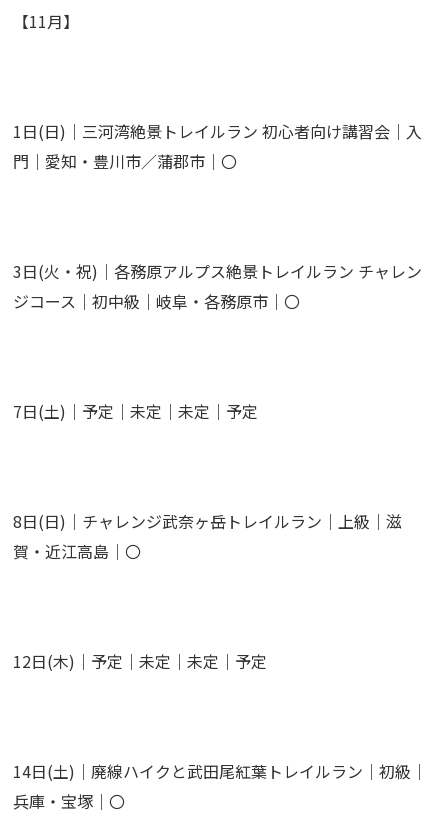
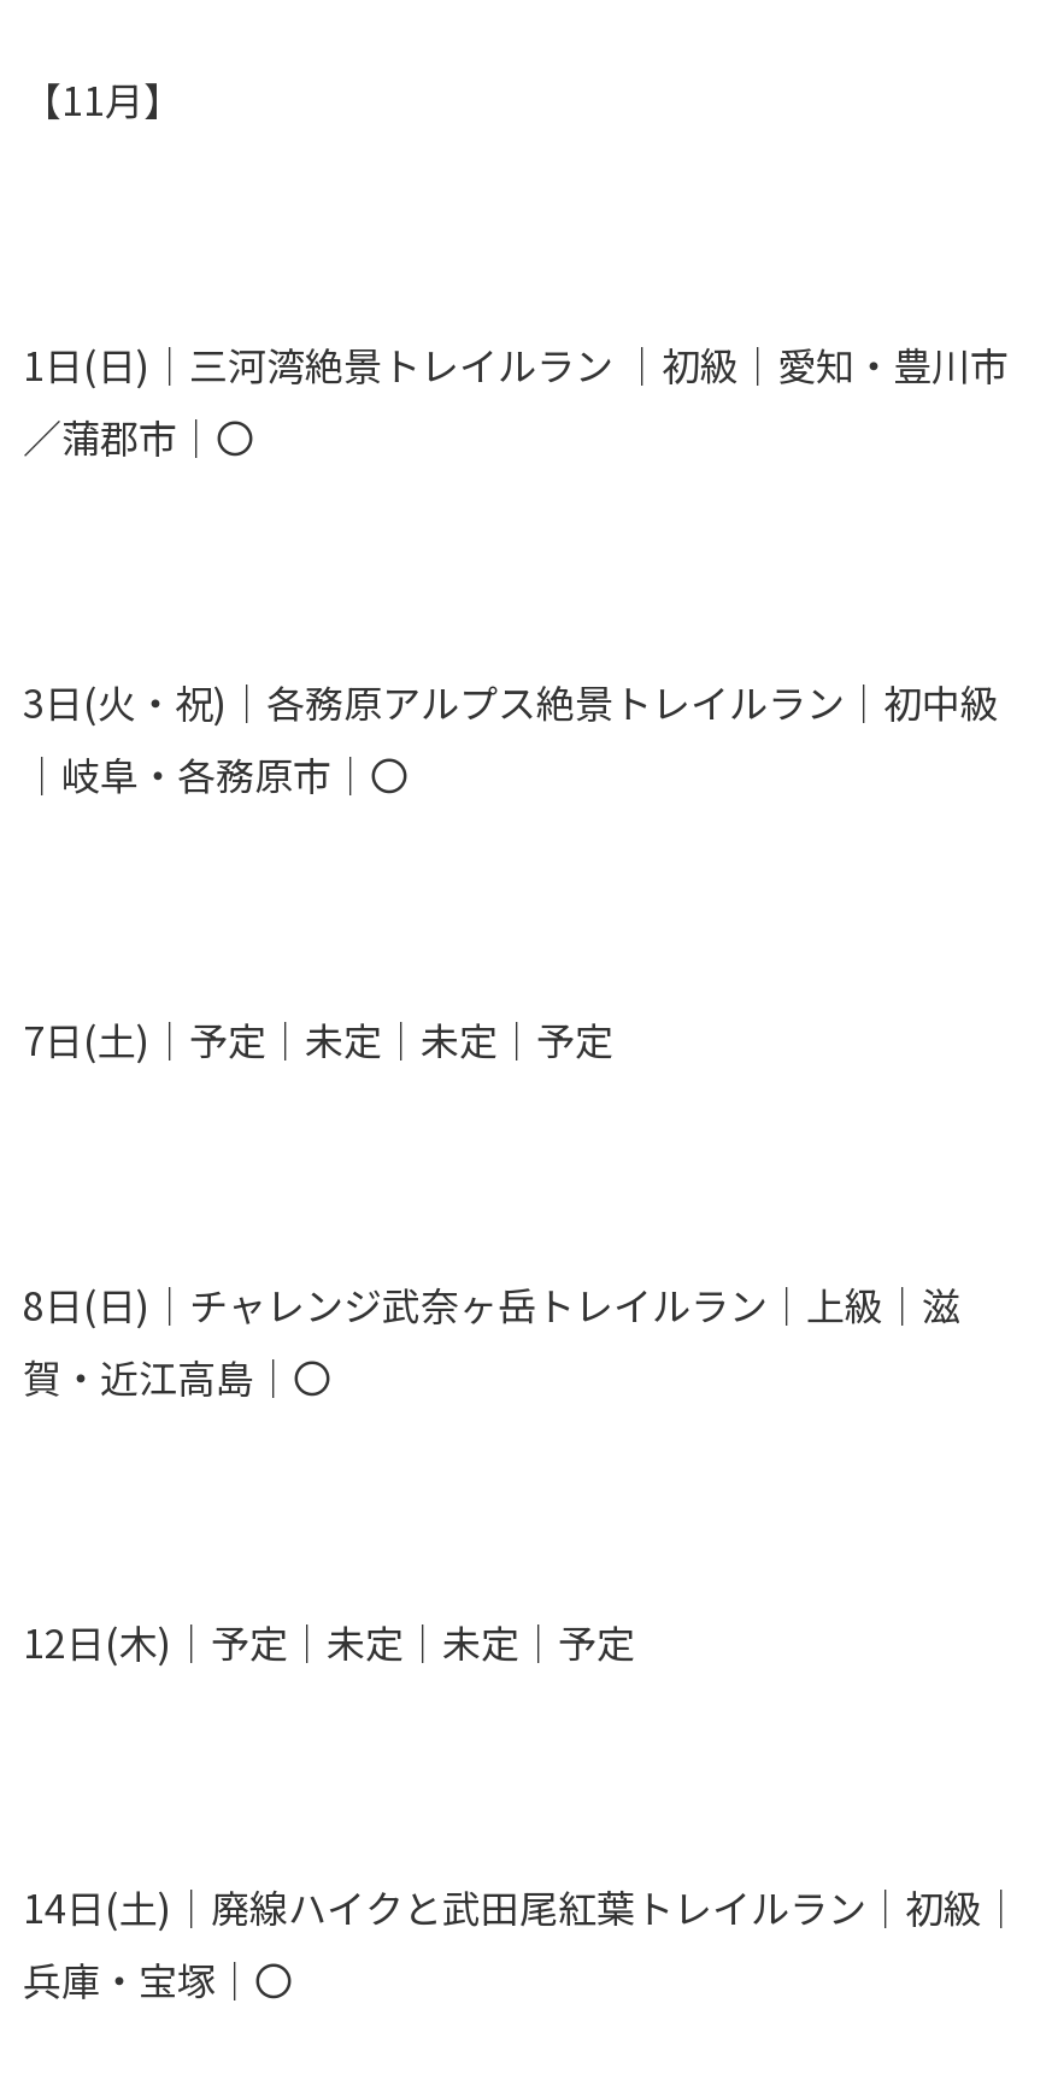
[13,119,422,173] 1日(日)｜三河湾絶景トレイルラン 初心者向け講習会｜入 | 門｜愛知・豊川市／蒲郡市｜〇 -> [23,335,1009,465] 1日(日)｜三河湾絶景トレイルラン ｜初級｜愛知・豊川市 | ／蒲郡市｜〇
[13,259,422,313] 3日(火・祝)｜各務原アルプス絶景トレイルラン チャレン | ジコース｜初中級｜岐阜・各務原市｜〇 -> [23,672,999,803] 3日(火・祝)｜各務原アルプス絶景トレイルラン｜初中級 | ｜岐阜・各務原市｜〇

